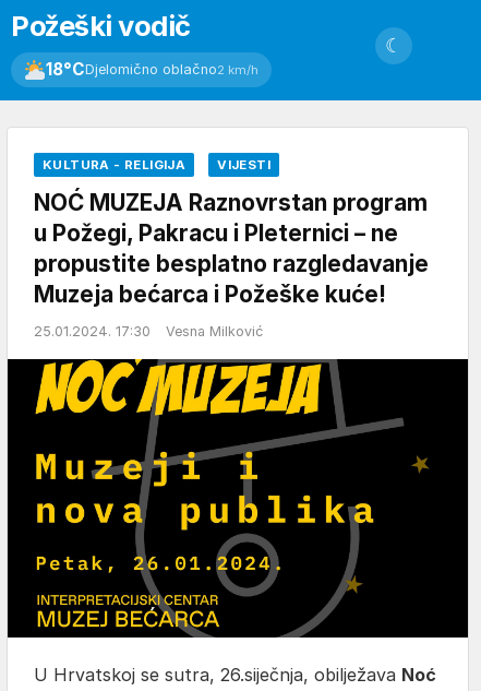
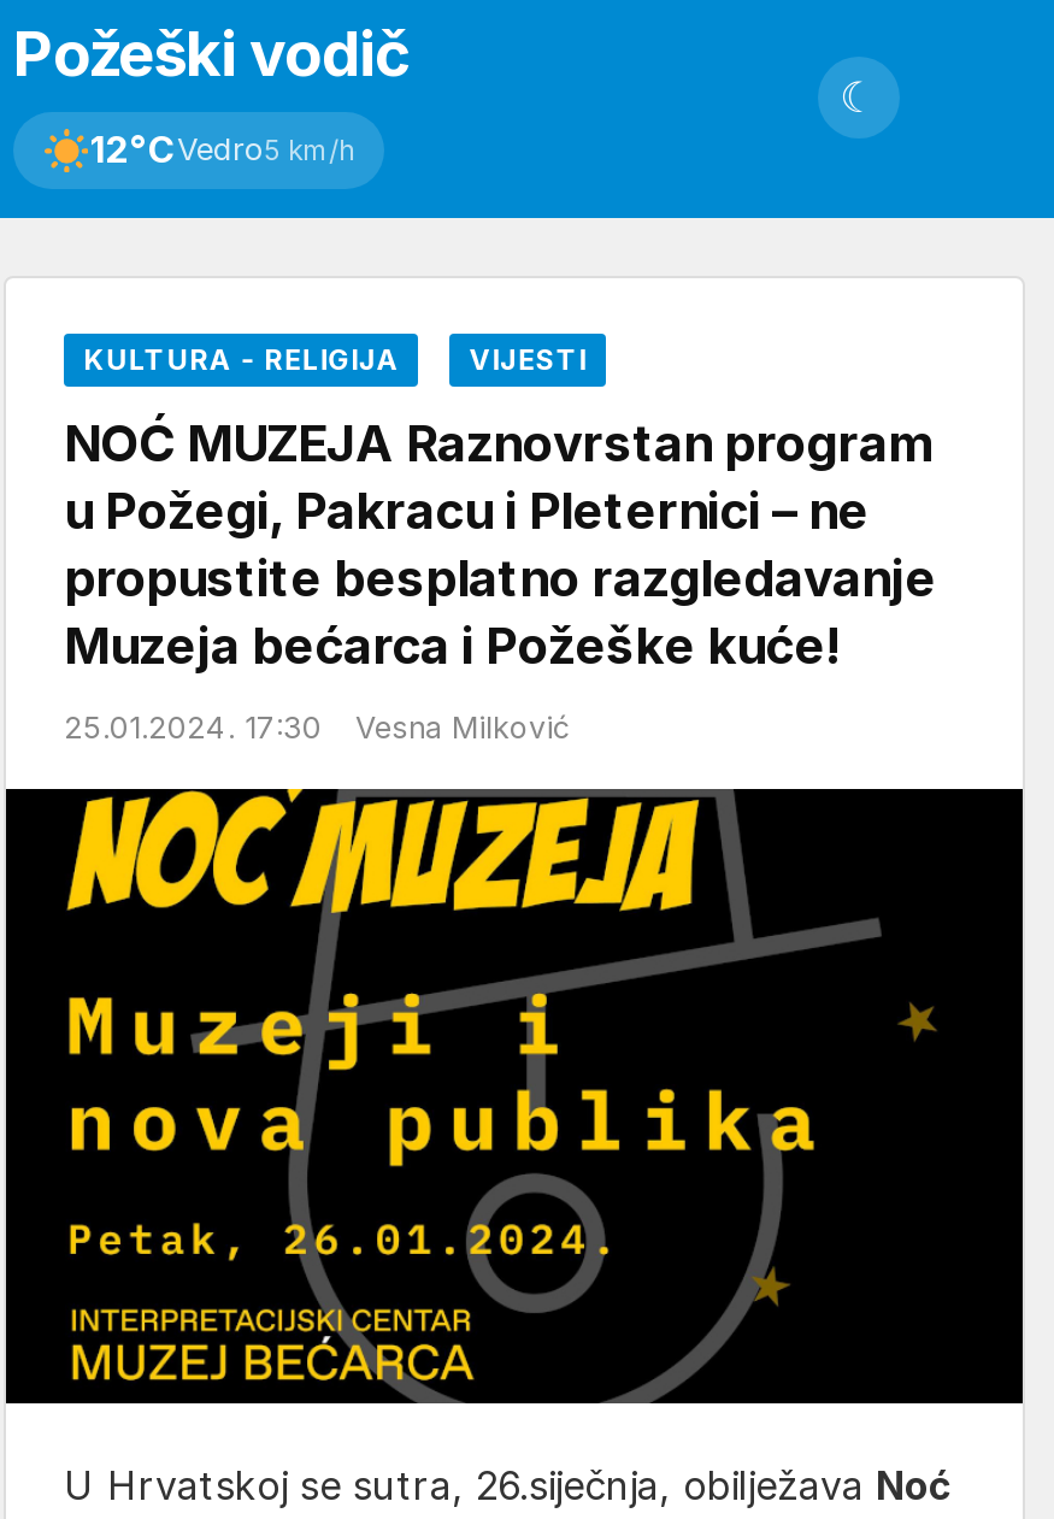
[46,59,258,80] 18°CDjelomično oblačno2 km/h -> [90,126,355,172] 12°CVedro5 km/h

